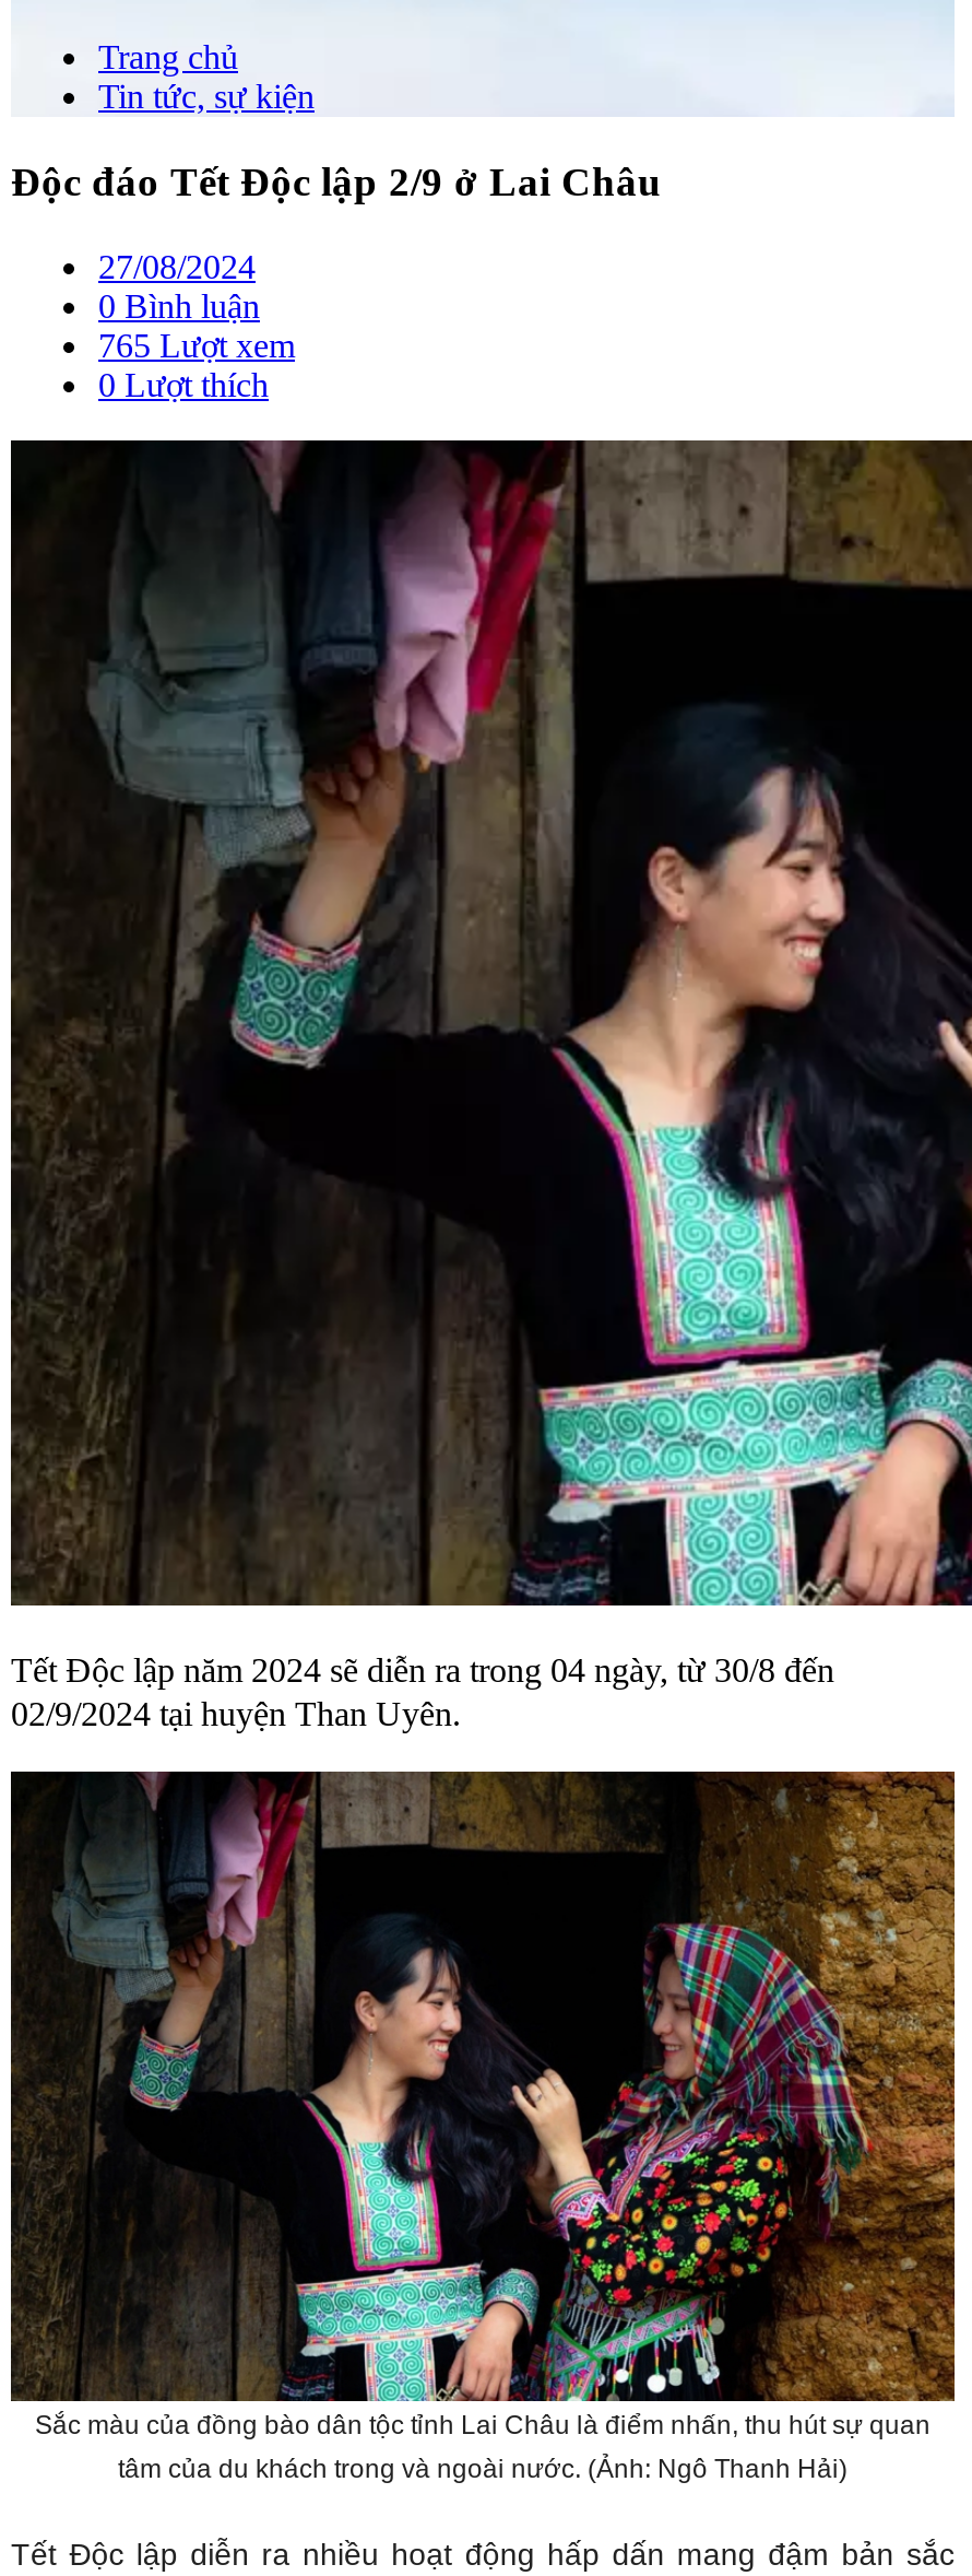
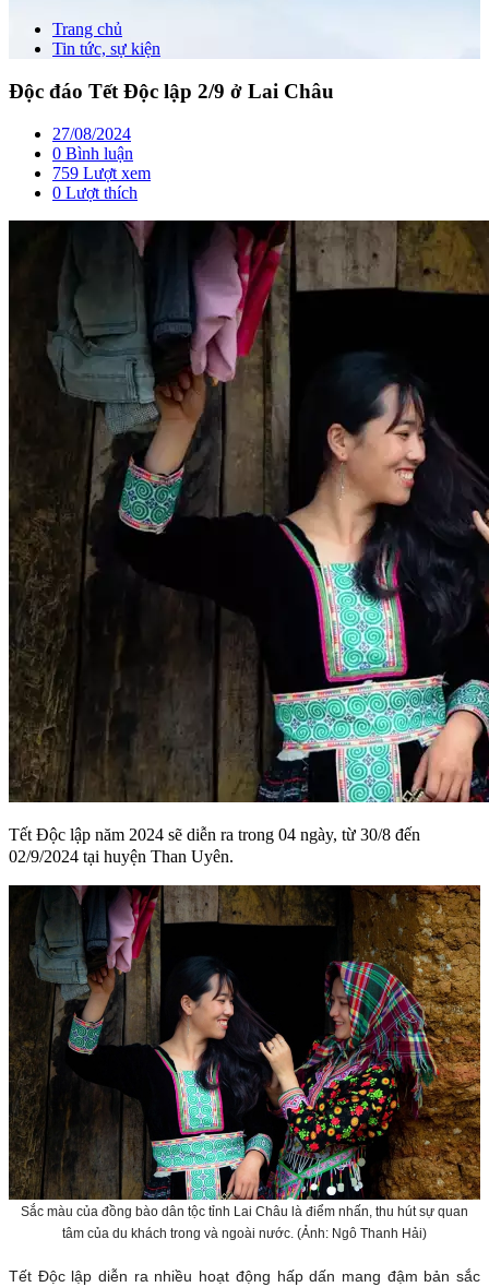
[98,326,295,364] 765 Lượt xem -> [52,164,151,182] 759 Lượt xem

